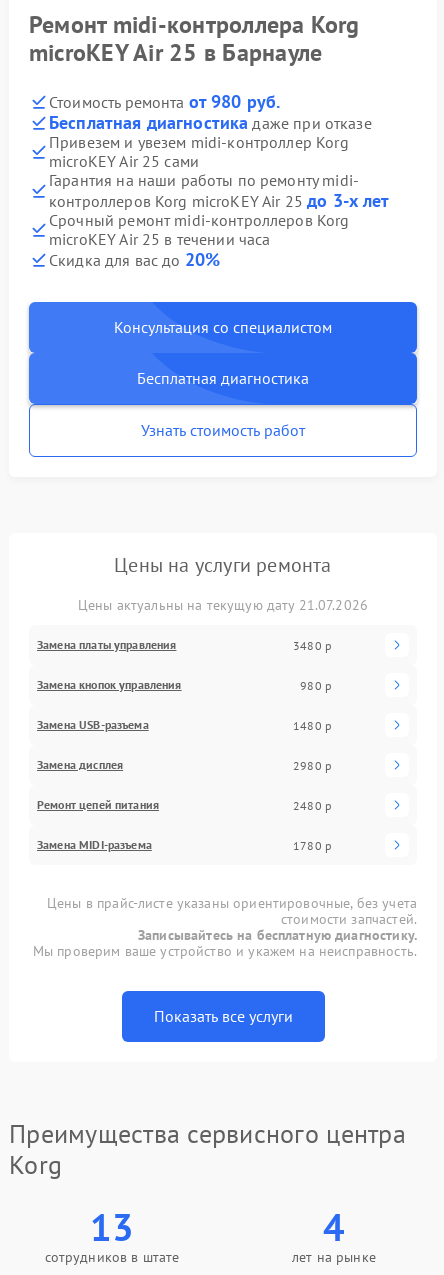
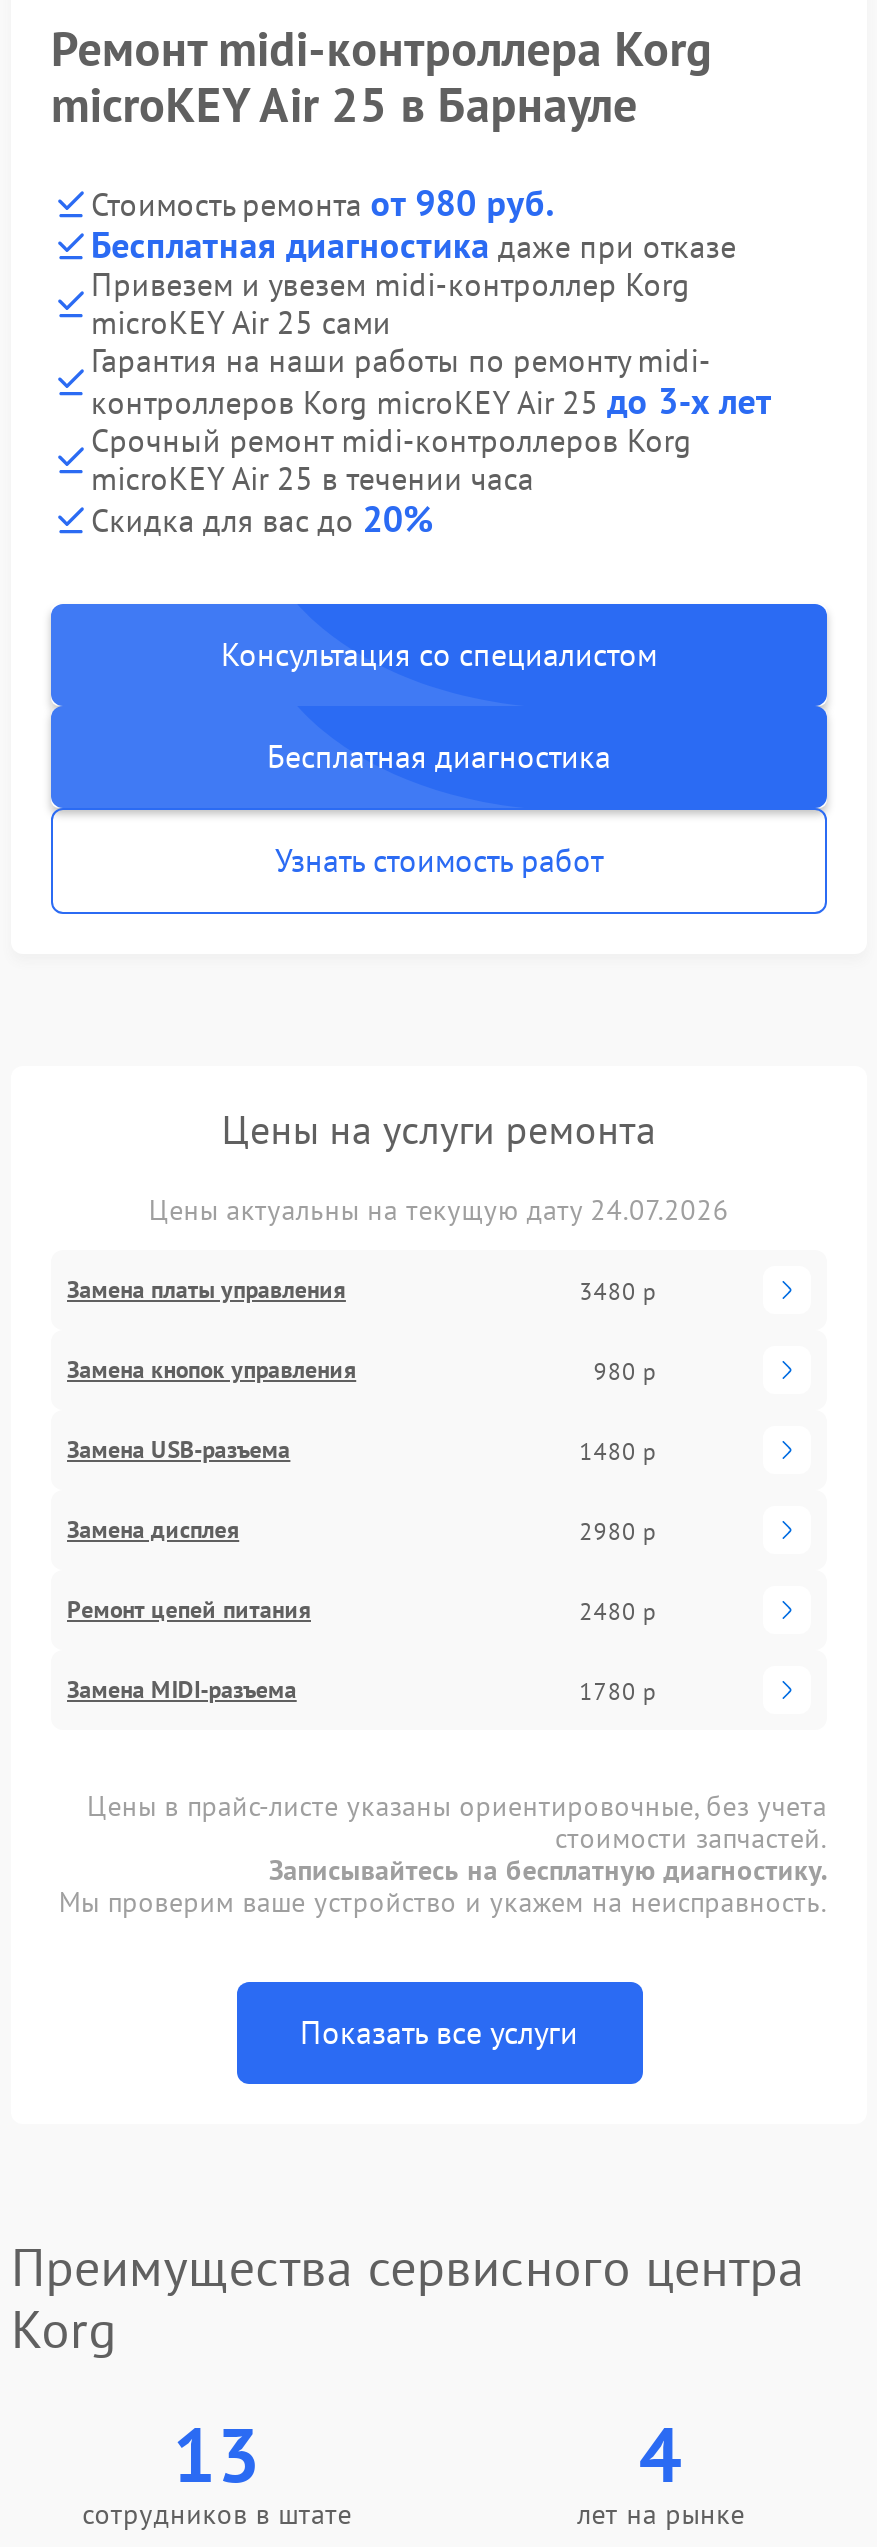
[78,596,368,614] Цены актуальны на текущую дату 21.07.2026 -> [149,1192,729,1228] Цены актуальны на текущую дату 24.07.2026

